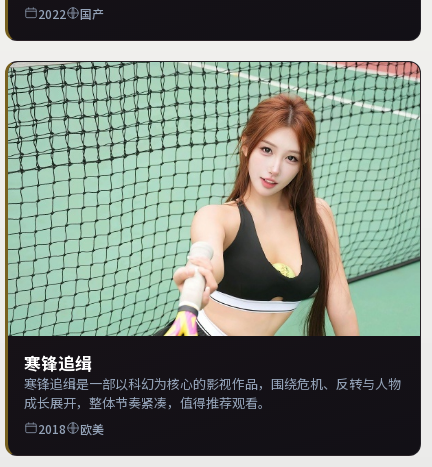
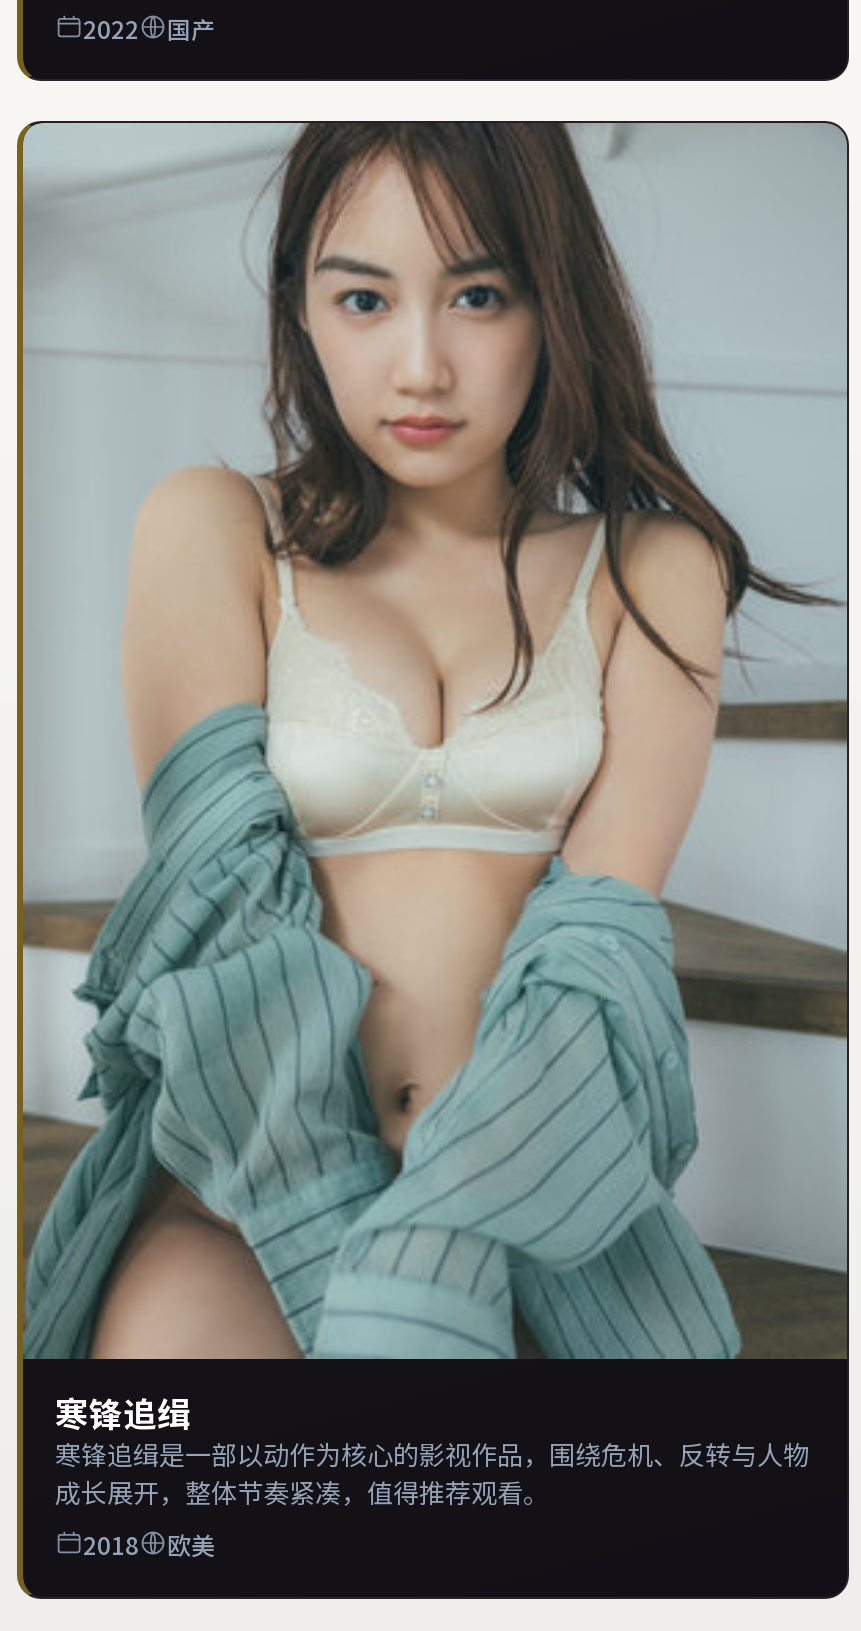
[8,61,421,393] [image] | 寒锋追缉是一部以科幻为核心的影视作品，围绕危机、反转与人物 -> [21,120,849,1473] [image] | 寒锋追缉是一部以动作为核心的影视作品，围绕危机、反转与人物

